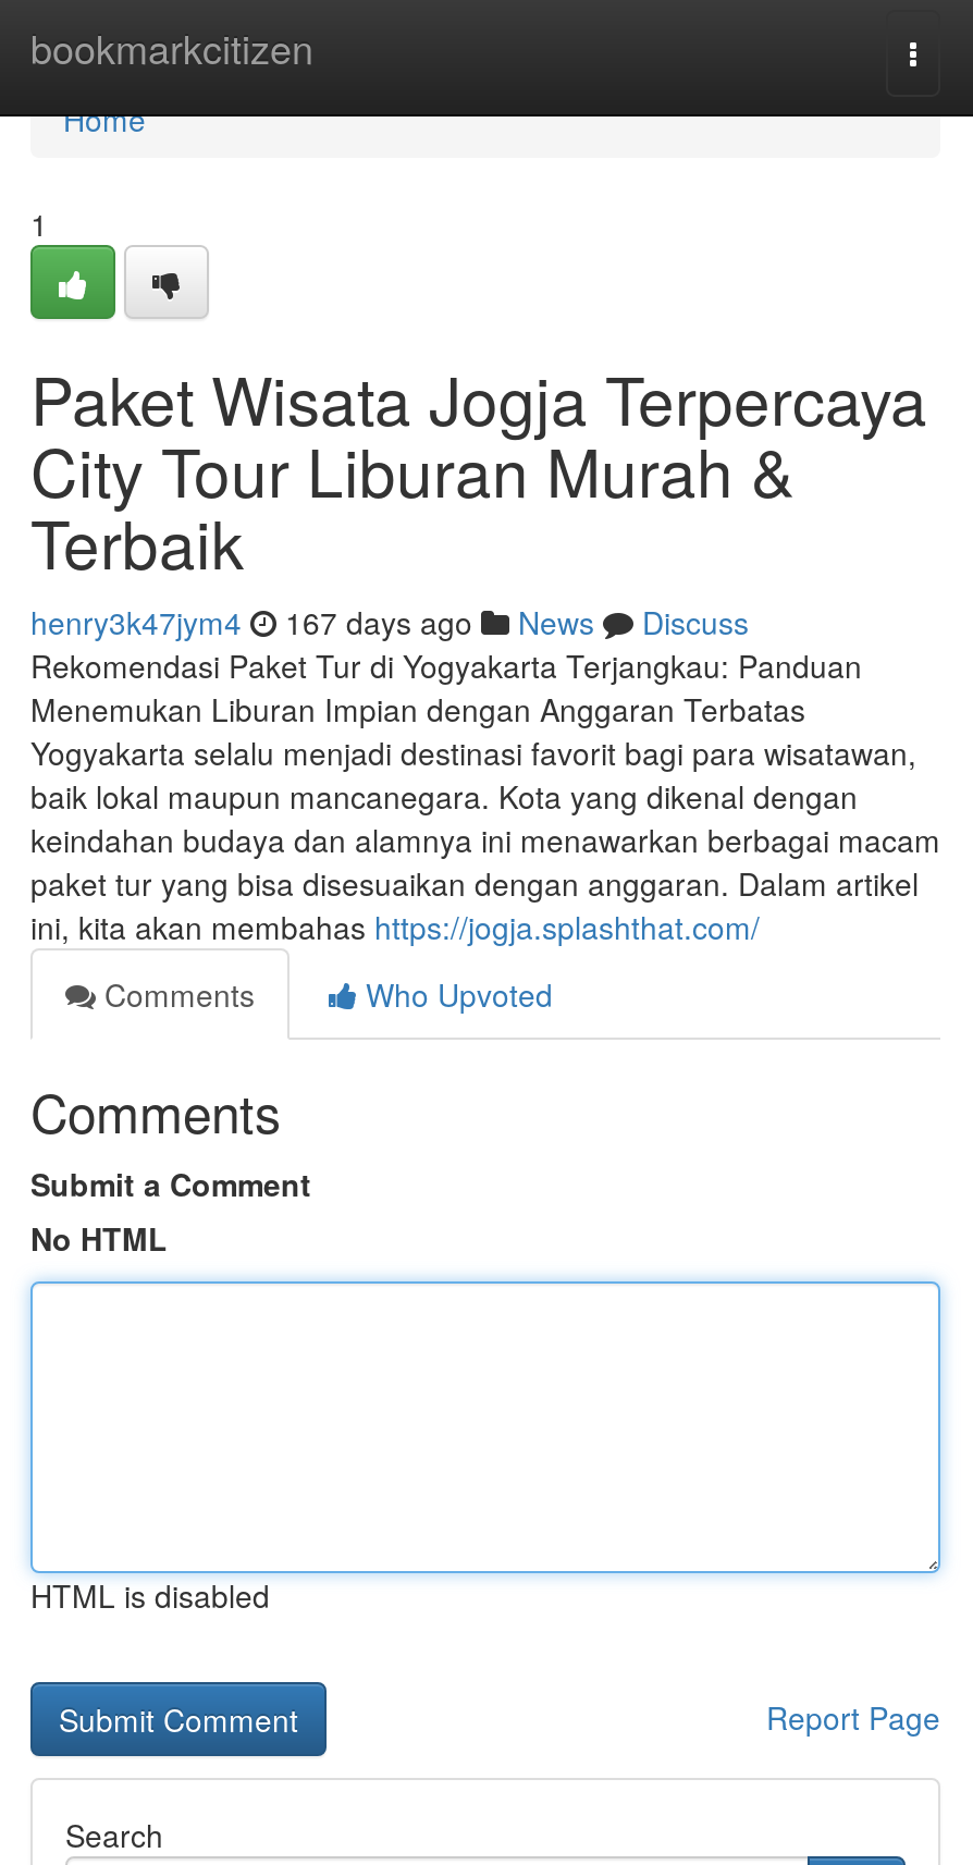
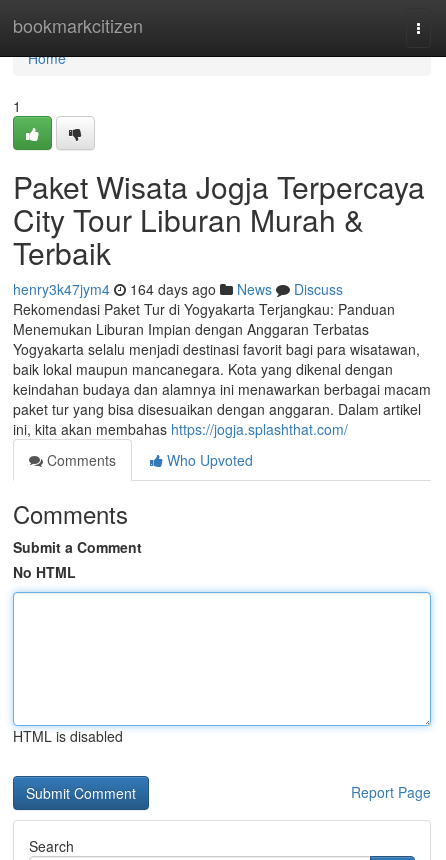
[30,600,749,643] henry3k47jym4 167 days ago News Discuss -> [13,279,343,299] henry3k47jym4 164 days ago News Discuss

